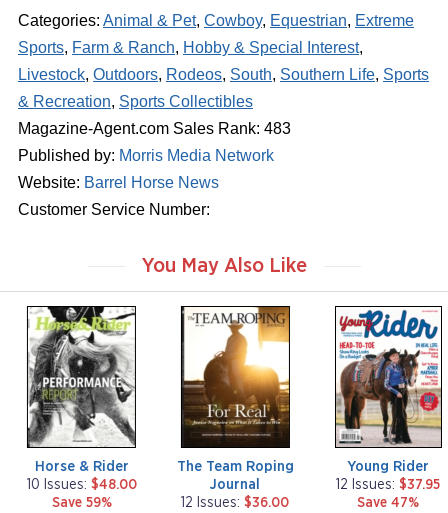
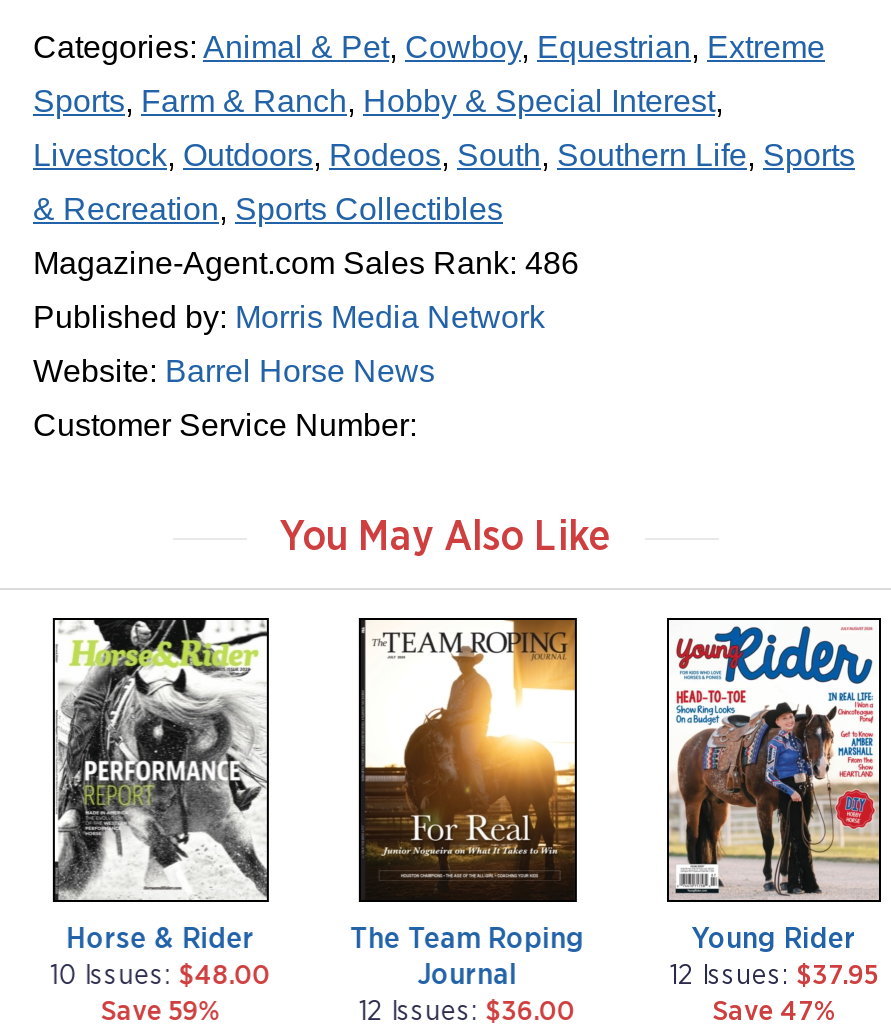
[18,120,291,137] Magazine-Agent.com Sales Rank: 483 -> [33,246,579,280] Magazine-Agent.com Sales Rank: 486

